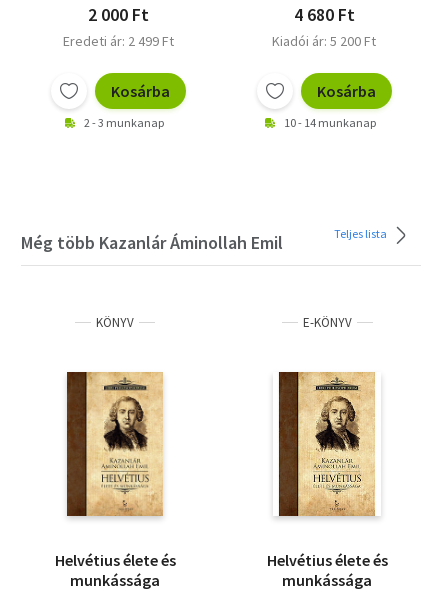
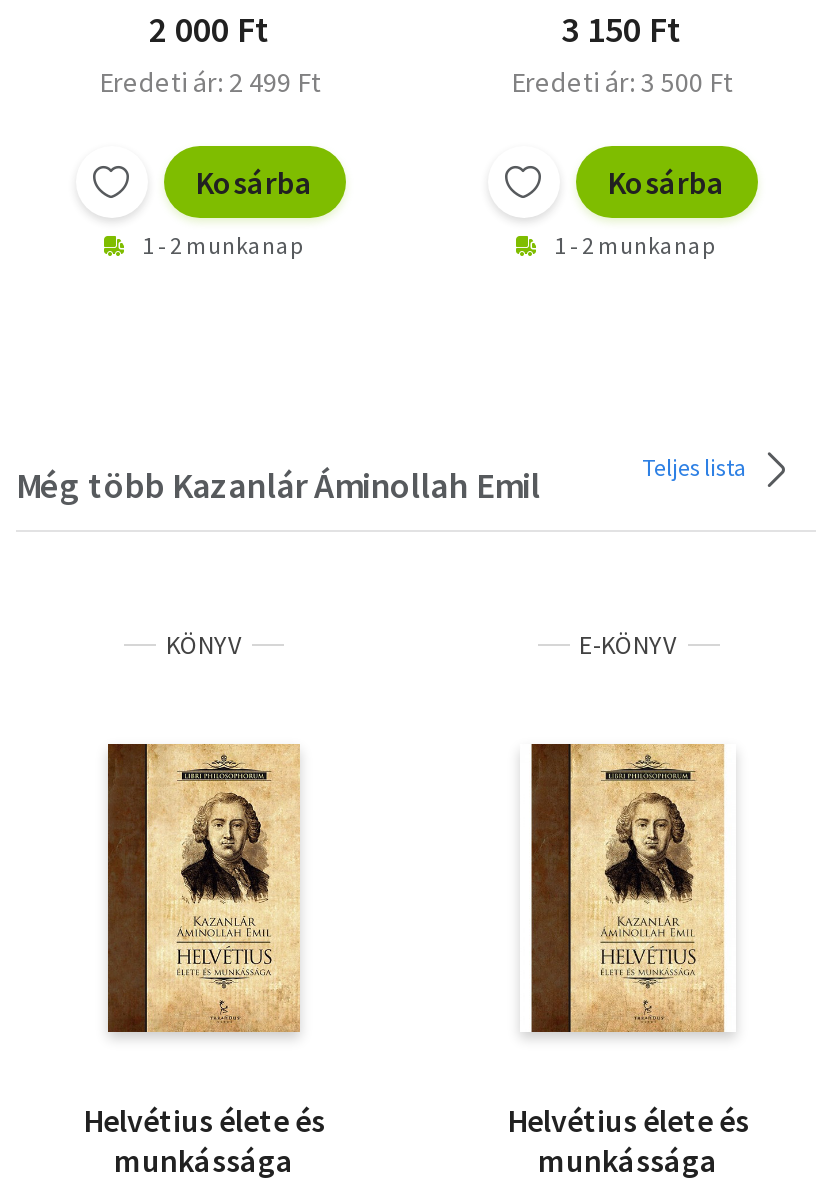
[293,3,354,26] 4 680 Ft -> [561,6,683,52] 3 150 Ft
[272,32,376,50] Kiadói ár: 5 200 Ft -> [511,64,733,100] Eredeti ár: 3 500 Ft
[84,115,164,130] 2 - 3 munkanap -> [142,230,302,260] 1 - 2 munkanap
[284,115,376,130] 10 - 14 munkanap -> [554,230,714,260] 1 - 2 munkanap

